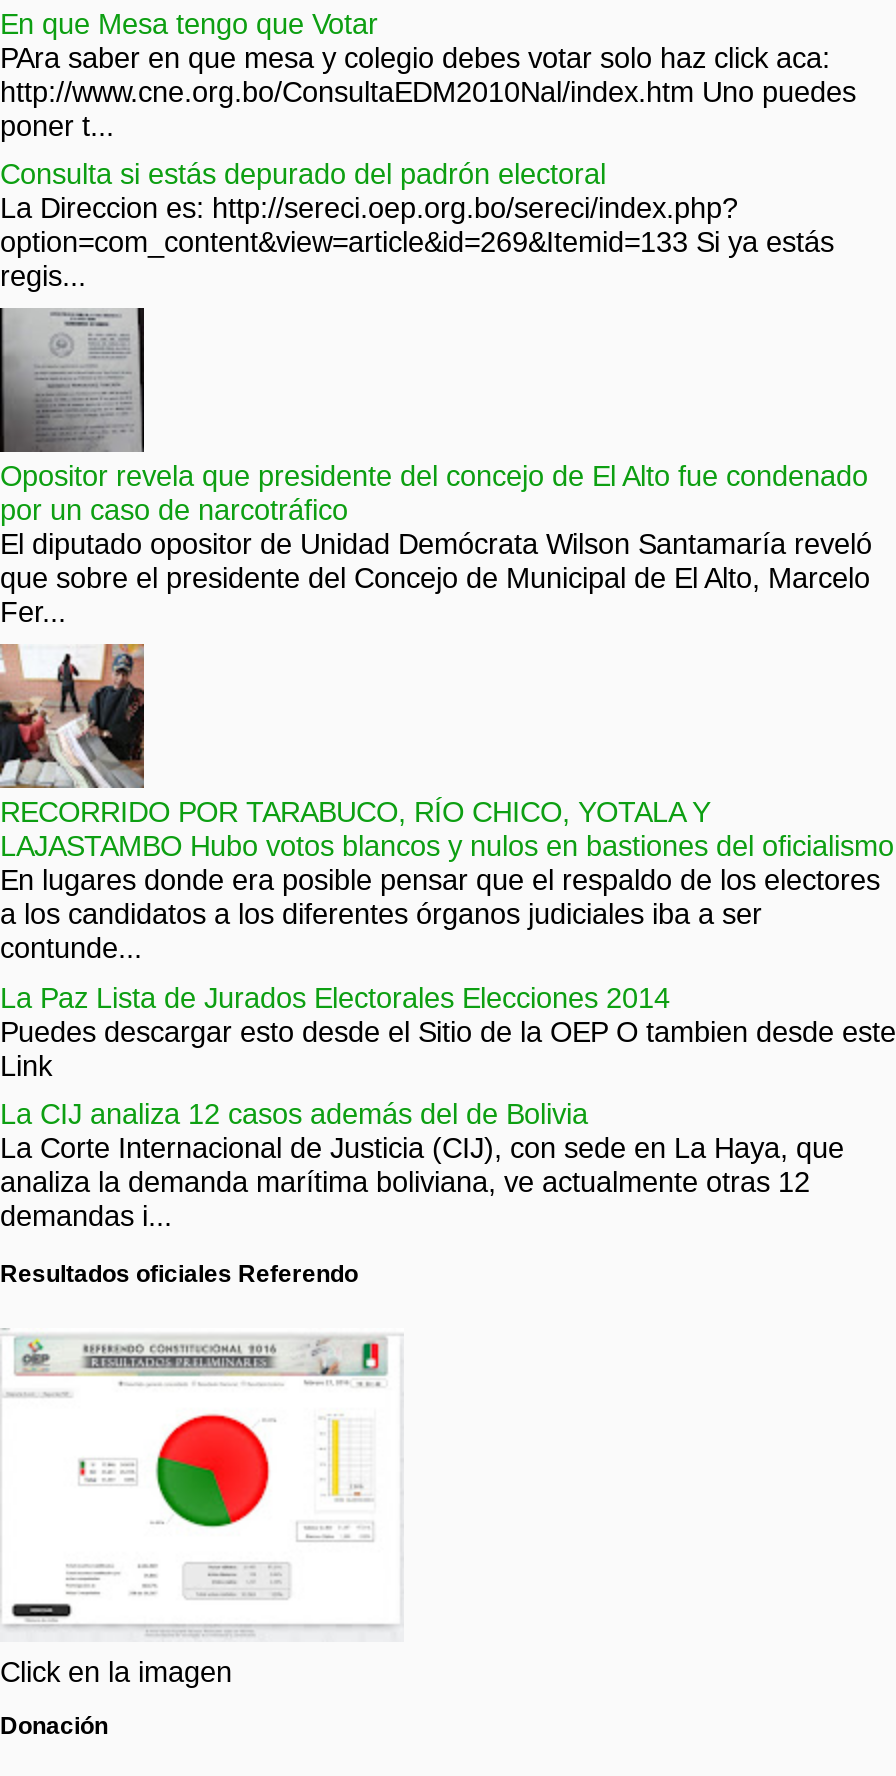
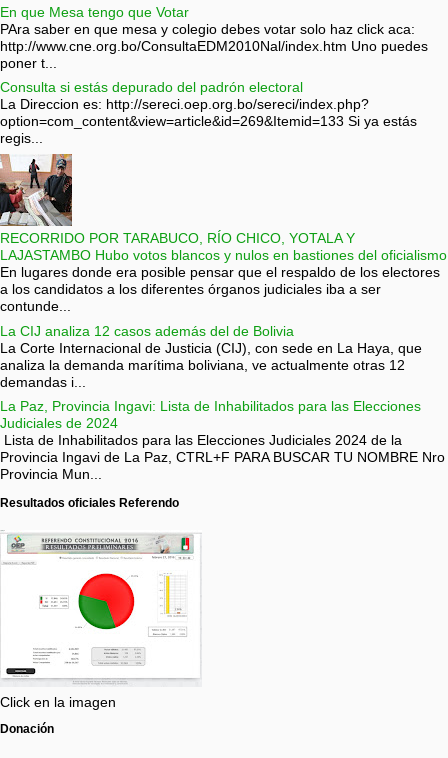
[0,306,872,629] [image] | Opositor revela que presidente del concejo de El Alto fue condenado | por un caso de narcotráfico | El diputado opositor de Unidad Demócrata Wilson Santamaría reveló | que sobre el presidente del Concejo de Municipal de El Alto, Marcelo | Fer... -> none
moved [0,640,894,965] -> [0,152,447,314]: [image] | RECORRIDO POR TARABUCO, RÍO CHICO, YOTALA Y | LAJASTAMBO Hubo votos blancos y nulos en bastiones del oficialismo | En lugares donde era posible pensar que el respaldo de los electores | a los candidatos a los diferentes órganos judiciales iba a ser | contunde...
[0,982,896,1082] La Paz Lista de Jurados Electorales Elecciones 2014 | Puedes descargar esto desde el Sitio de la OEP O tambien desde este | Link -> none
moved [0,1098,844,1232] -> [0,323,422,390]: La CIJ analiza 12 casos además del de Bolivia | La Corte Internacional de Justicia (CIJ), con sede en La Haya, que | analiza la demanda marítima boliviana, ve actualmente otras 12 | demandas i...
none -> [0,398,445,482] La Paz, Provincia Ingavi: Lista de Inhabilitados para las Elecciones | Judiciales de 2024 | Lista de Inhabilitados para las Elecciones Judiciales 2024 de la | Provincia Ingavi de La Paz, CTRL+F PARA BUSCAR TU NOMBRE Nro | Provincia Mun...

